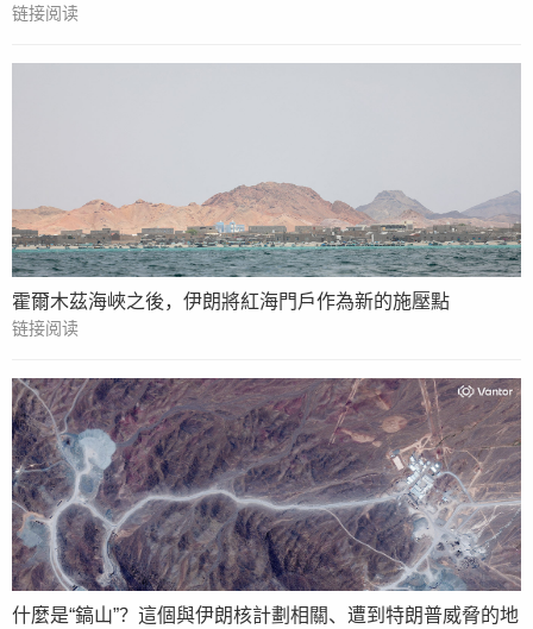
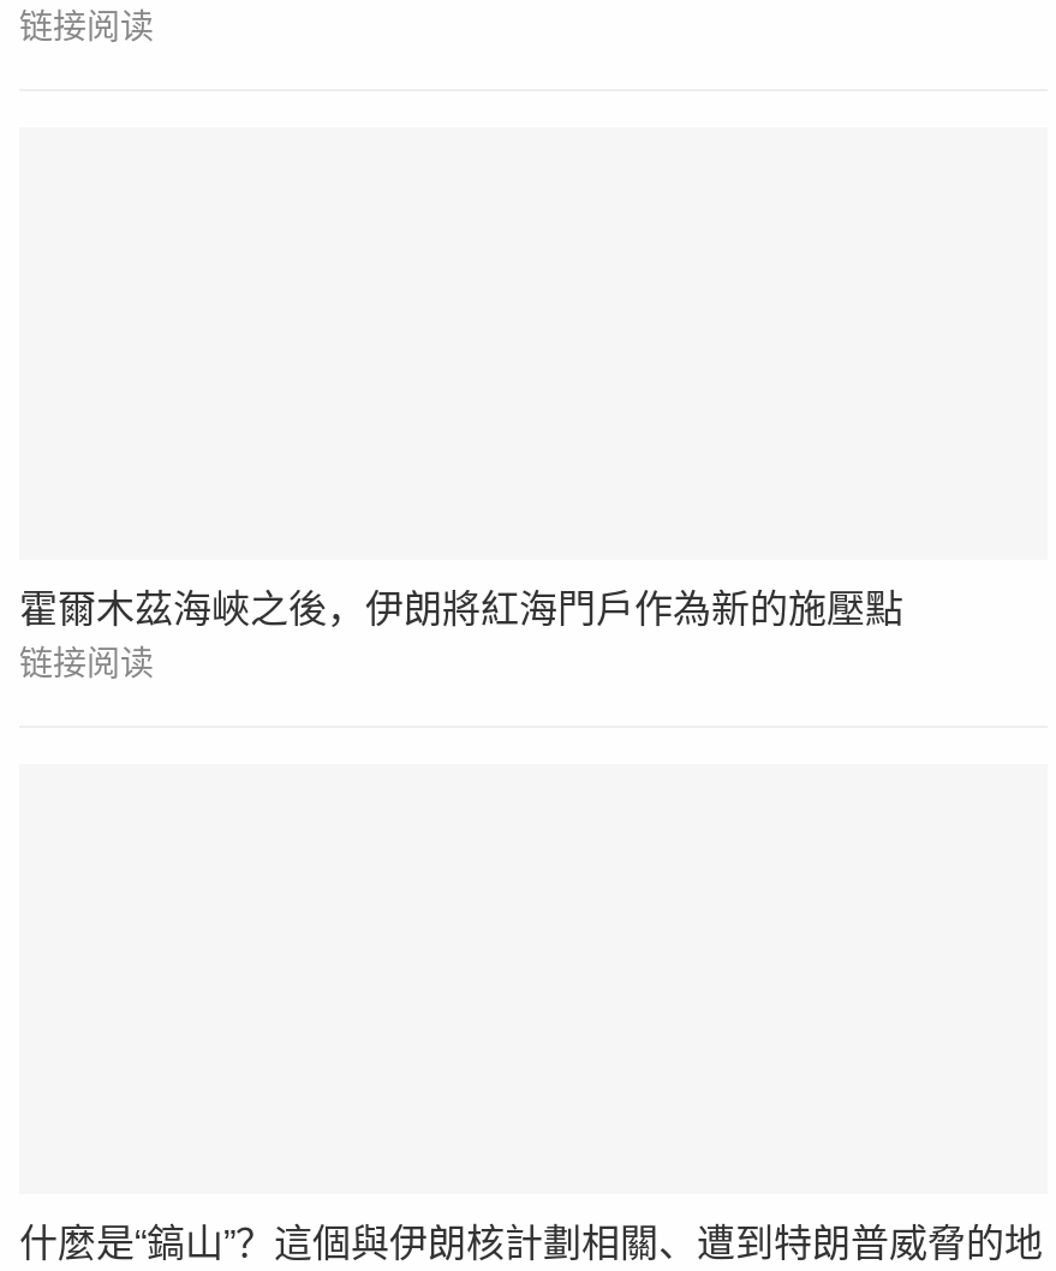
[11,63,522,278] [image] -> none
[11,377,522,592] [image] -> none

